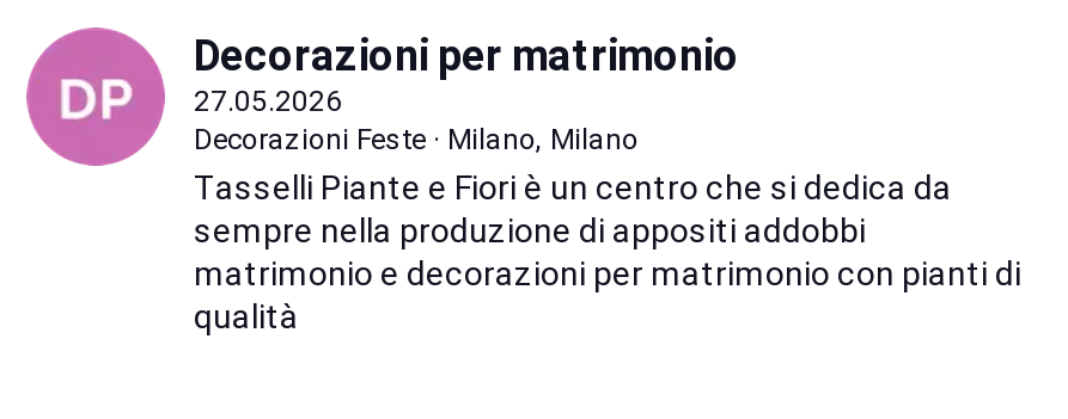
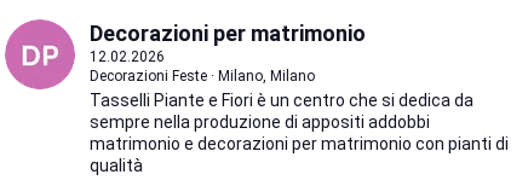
[194,84,342,118] 27.05.2026 -> [90,48,165,65] 12.02.2026

